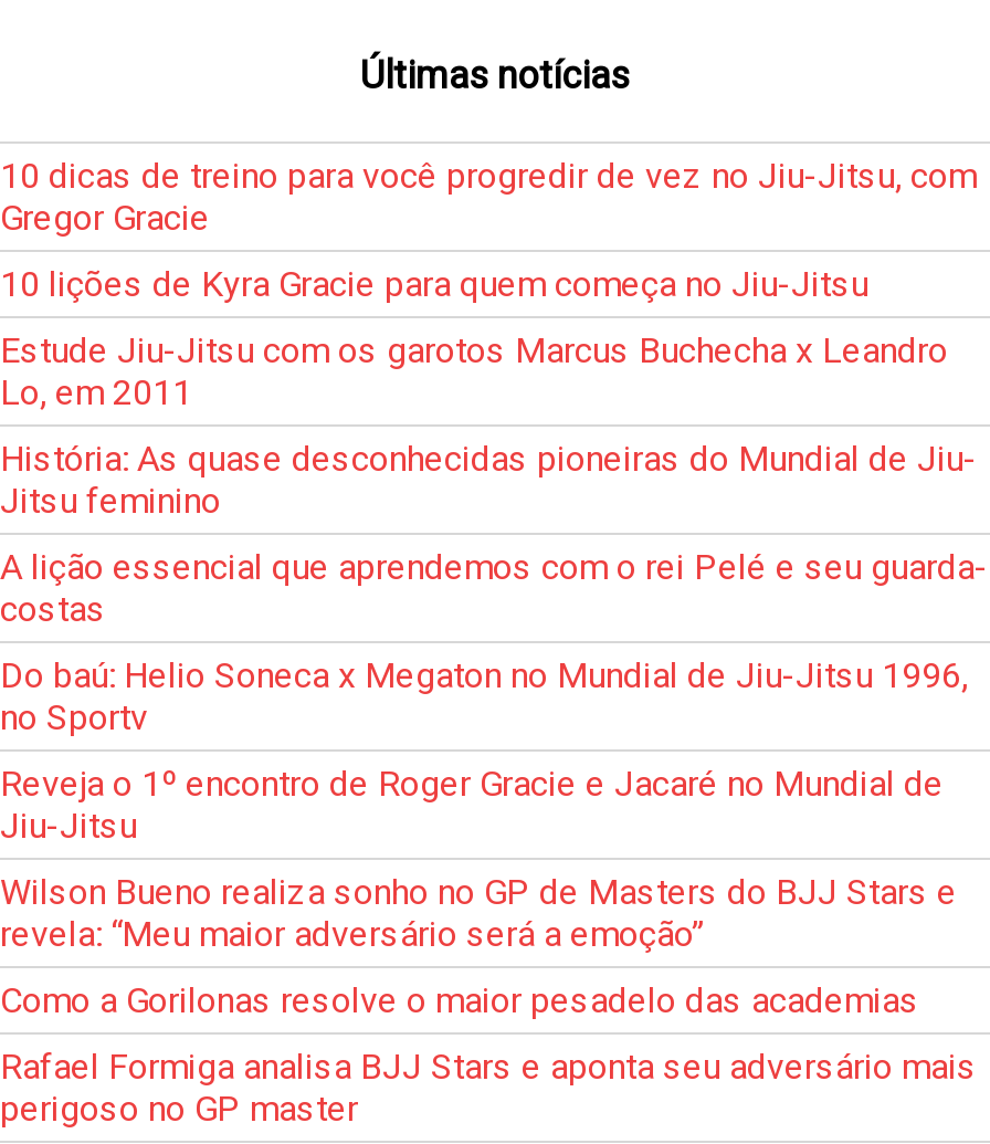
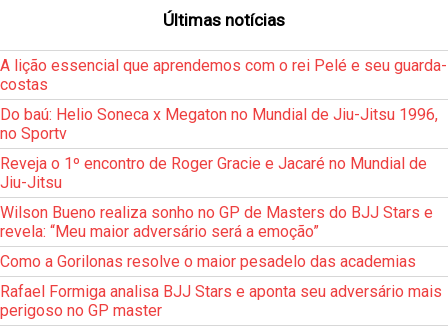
[0,155,977,522] 10 dicas de treino para você progredir de vez no Jiu-Jitsu, com | Gregor Gracie | 10 lições de Kyra Gracie para quem começa no Jiu-Jitsu | Estude Jiu-Jitsu com os garotos Marcus Buchecha x Leandro | Lo, em 2011 | História: As quase desconhecidas pioneiras do Mundial de Jiu- | Jitsu feminino -> none

